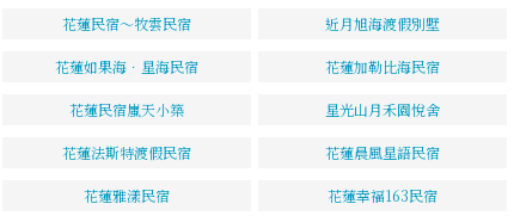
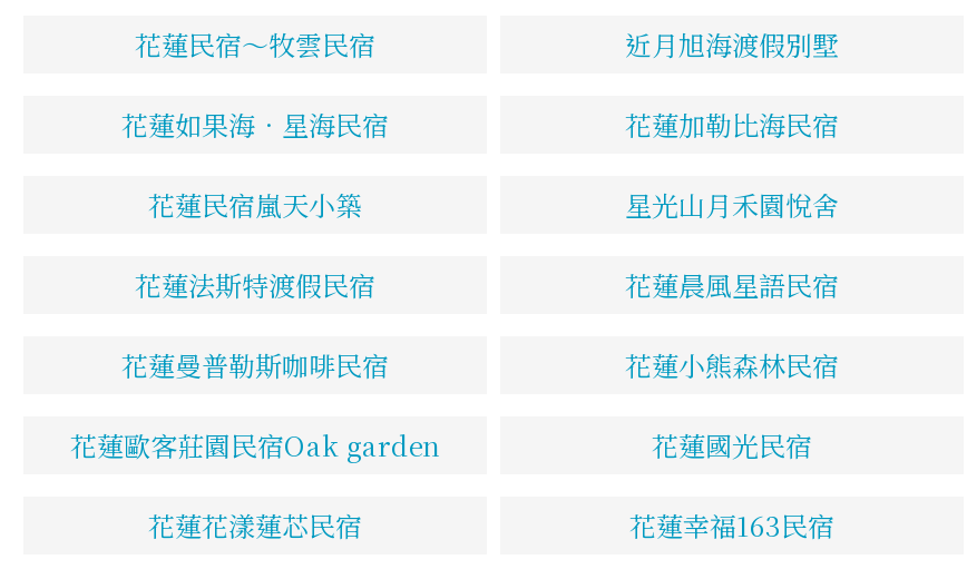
[84,185,170,205] 花蓮雅漾民宿 -> [70,345,839,543] 花蓮曼普勒斯咖啡民宿 | 花蓮小熊森林民宿 | 花蓮歐客莊園民宿Oak garden | 花蓮國光民宿 | 花蓮花漾蓮芯民宿

